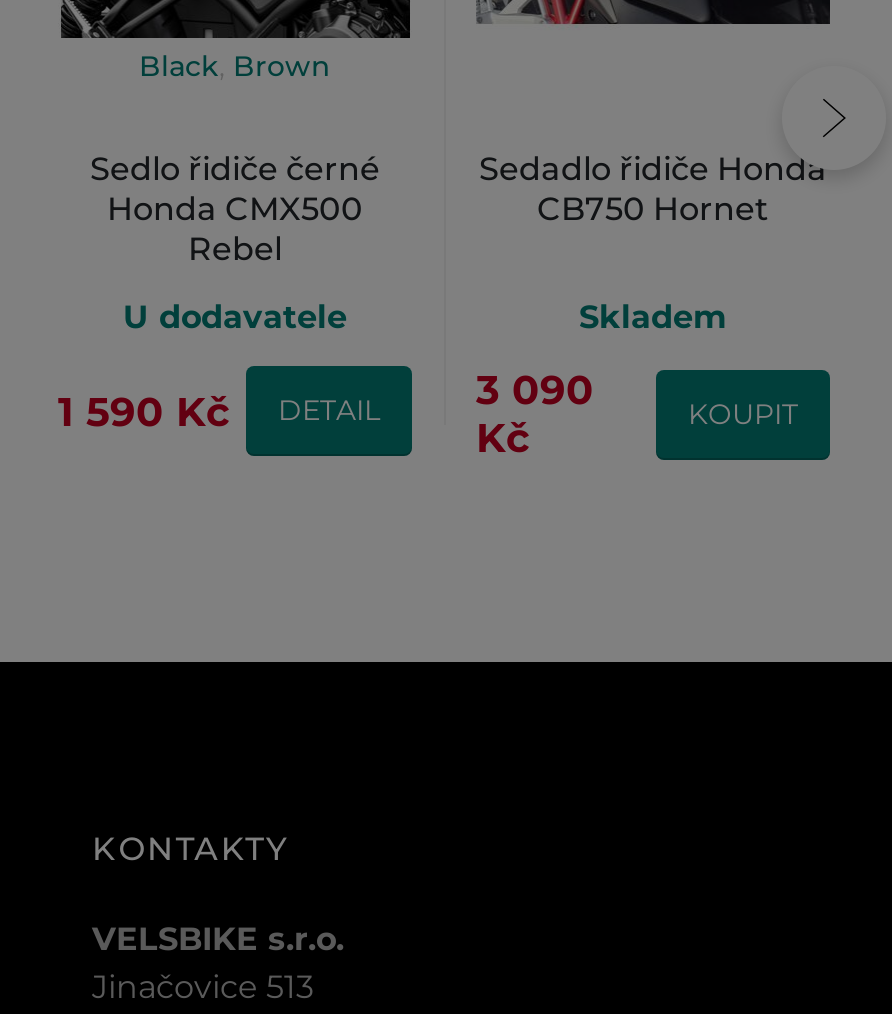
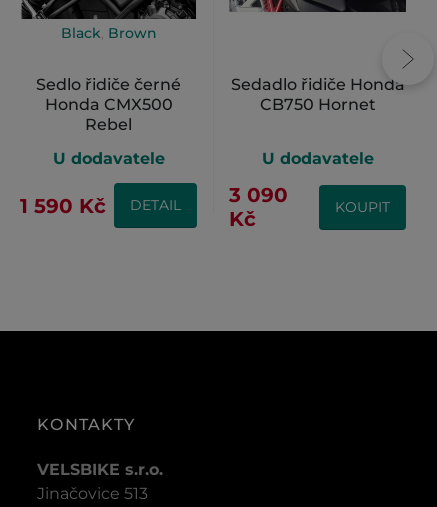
[579,298,727,336] Skladem -> [261,149,373,168] U dodavatele

